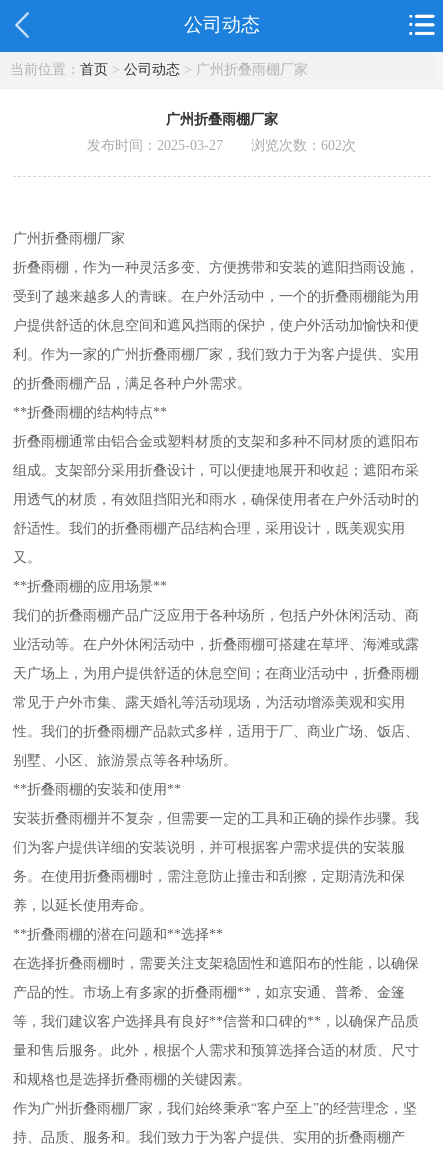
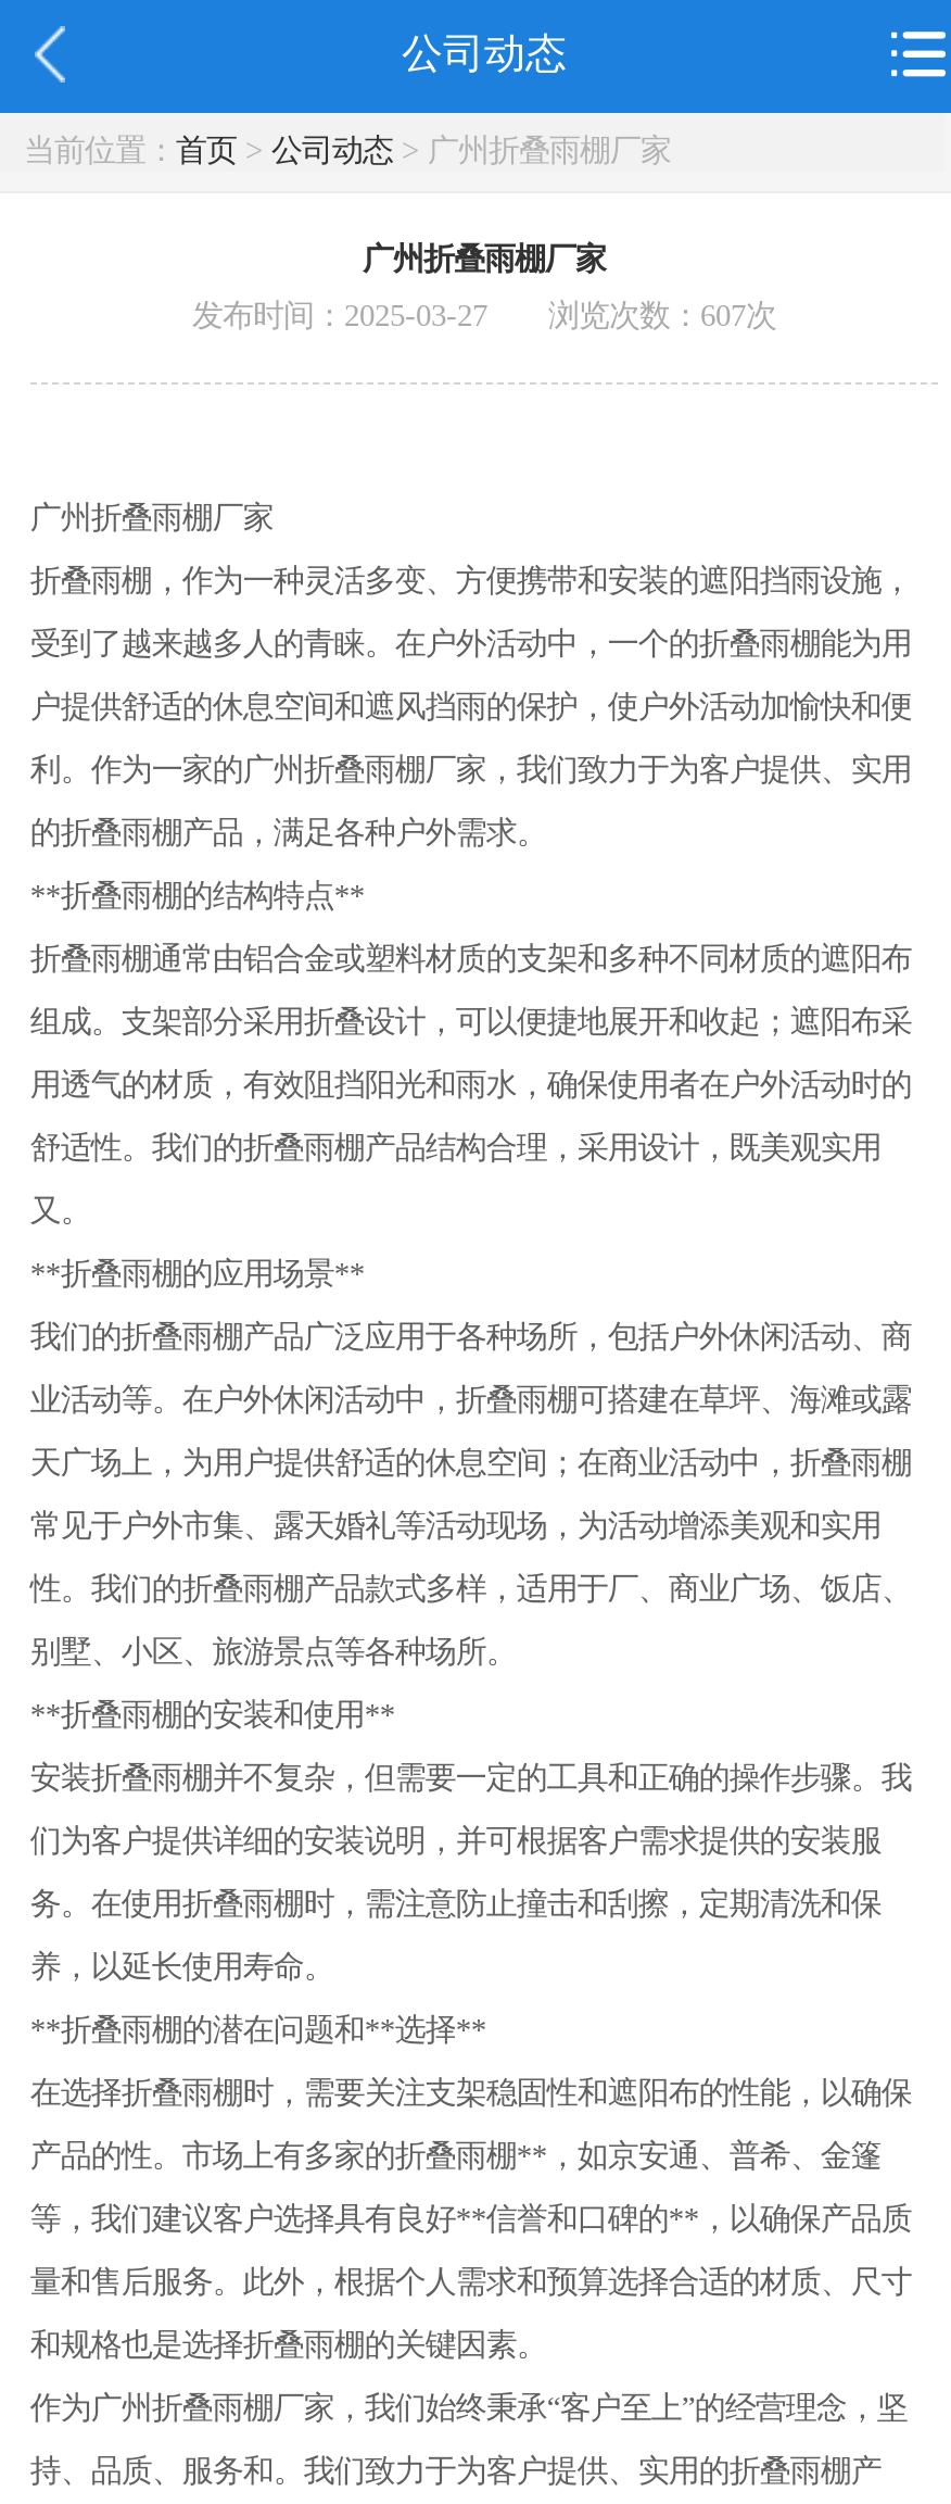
[87,137,356,153] 发布时间：2025-03-27 浏览次数：602次 -> [192,299,776,334] 发布时间：2025-03-27 浏览次数：607次

